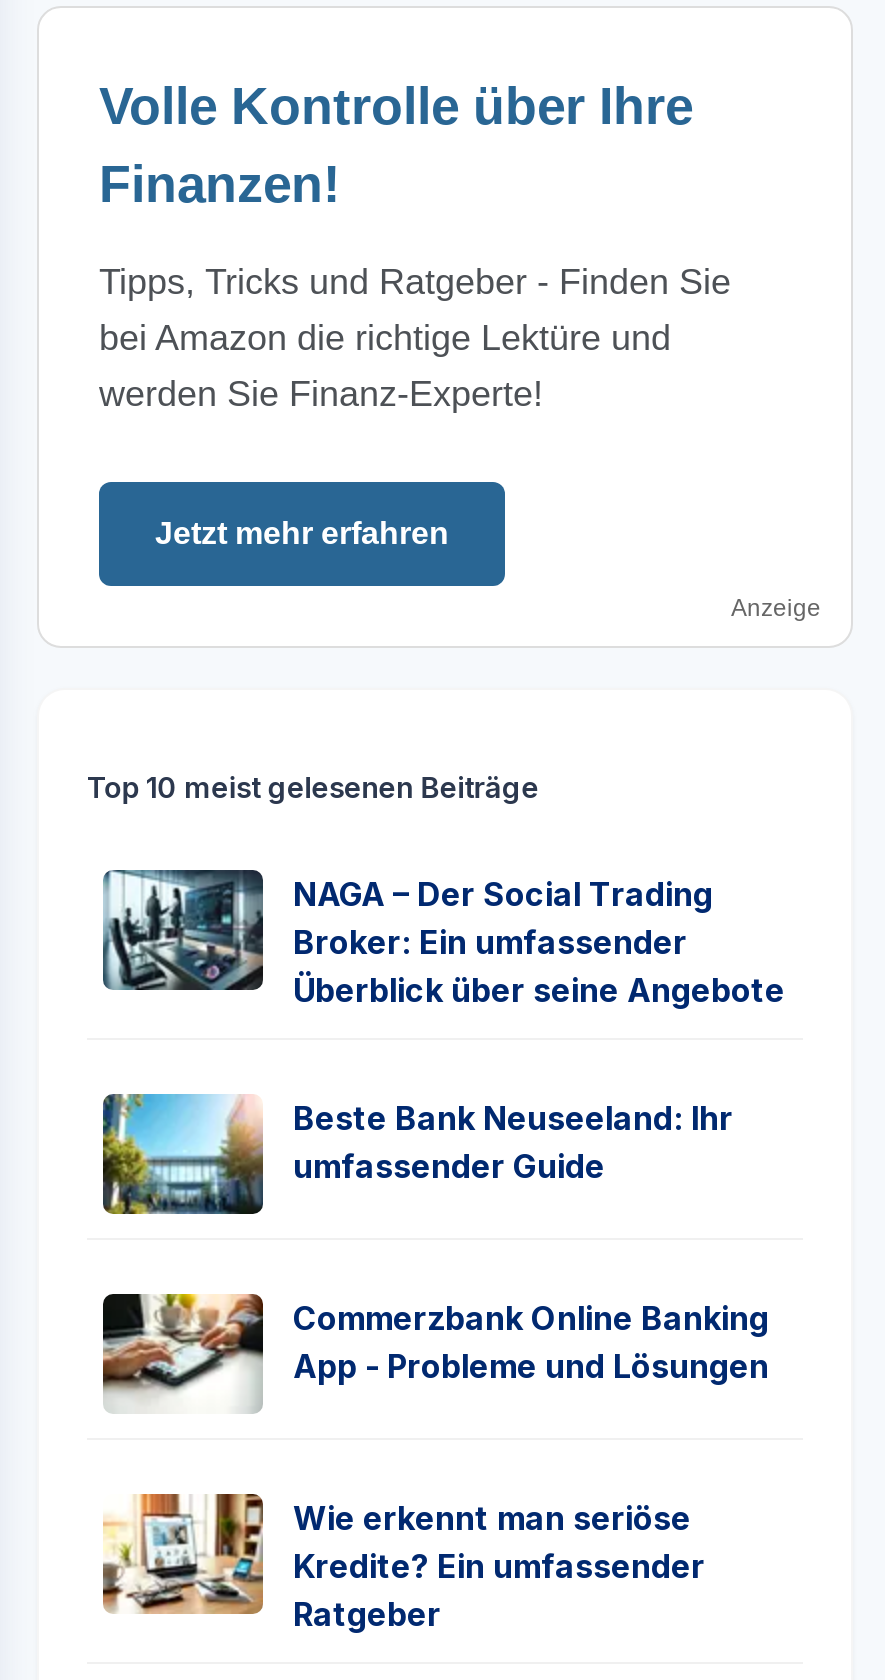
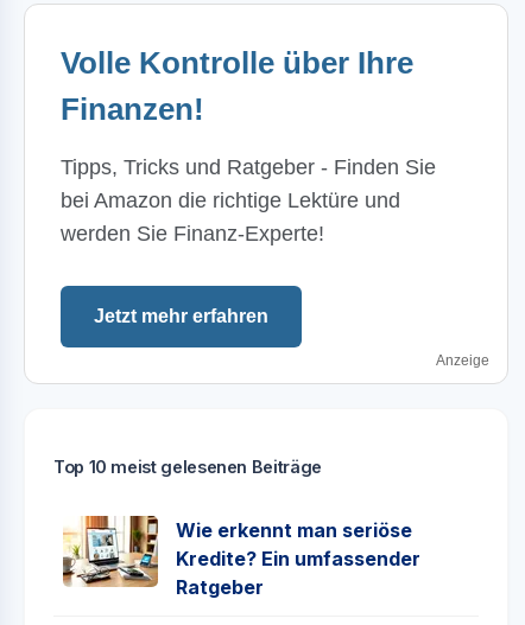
[101,868,785,1187] [image] | NAGA – Der Social Trading | Broker: Ein umfassender | Überblick über seine Angebote | Beste Bank Neuseeland: Ihr | umfassender Guide -> none
[101,1092,265,1216] [image] -> none
[101,1292,769,1412] [image] | Commerzbank Online Banking | App - Probleme und Lösungen -> none

